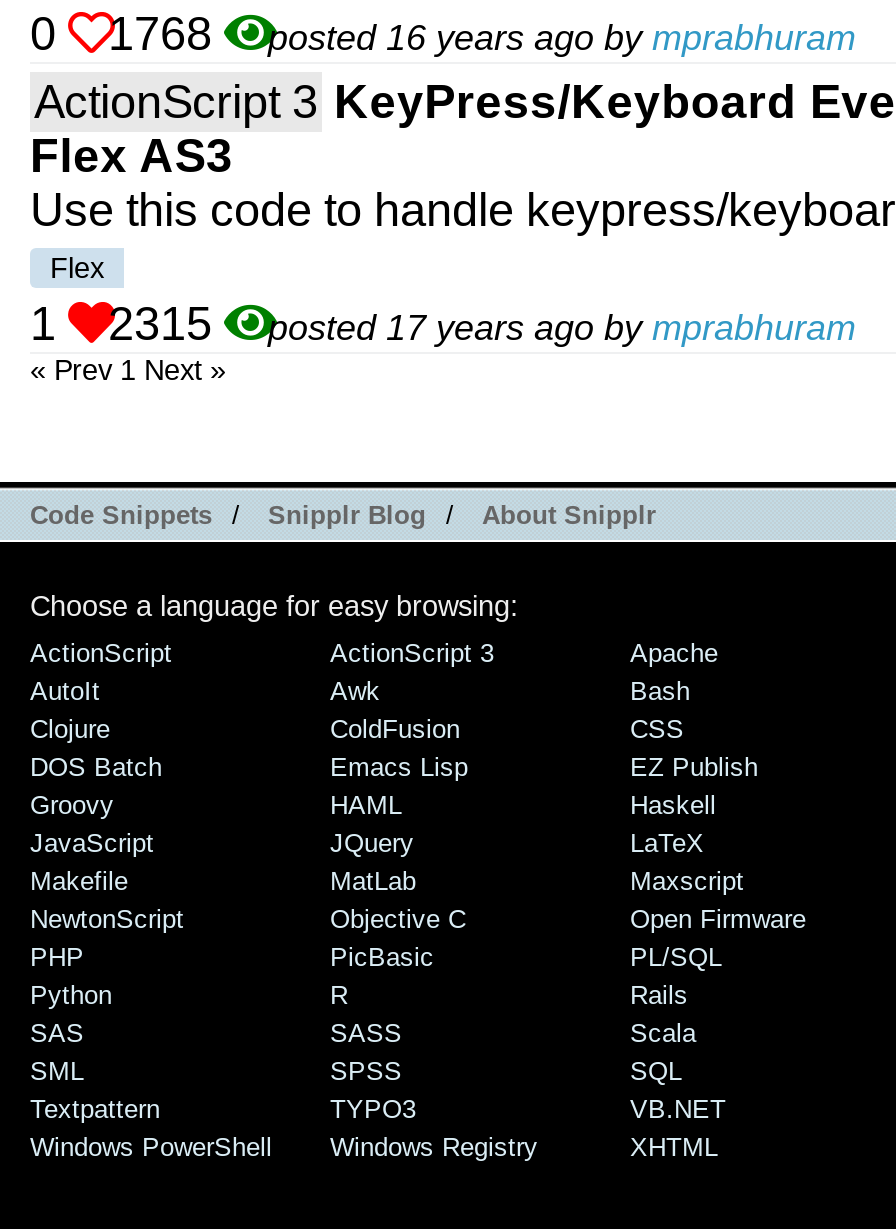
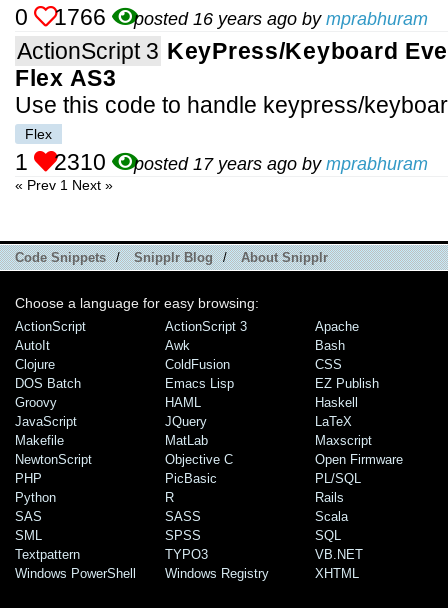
[30,7,856,59] 0 1768 posted 16 years ago by mprabhuram -> [15,4,428,30] 0 1766 posted 16 years ago by mprabhuram
[30,297,856,349] 1 2315 posted 17 years ago by mprabhuram -> [15,149,428,175] 1 2310 posted 17 years ago by mprabhuram

